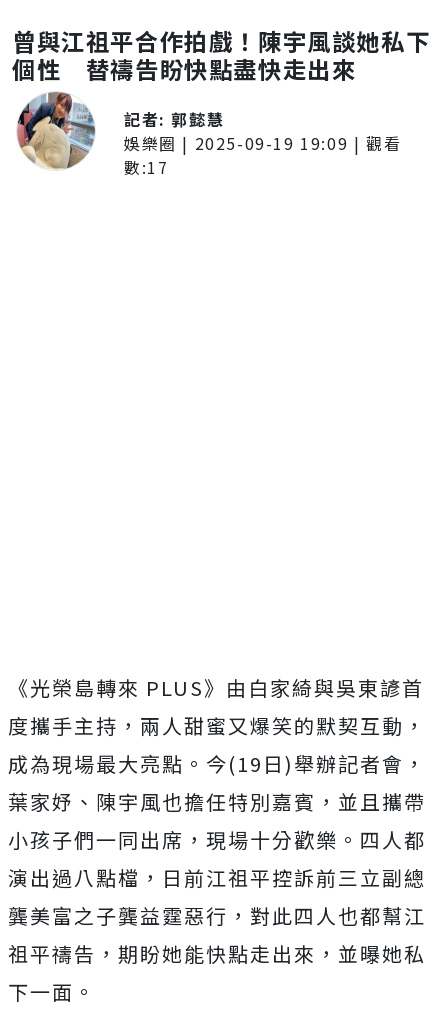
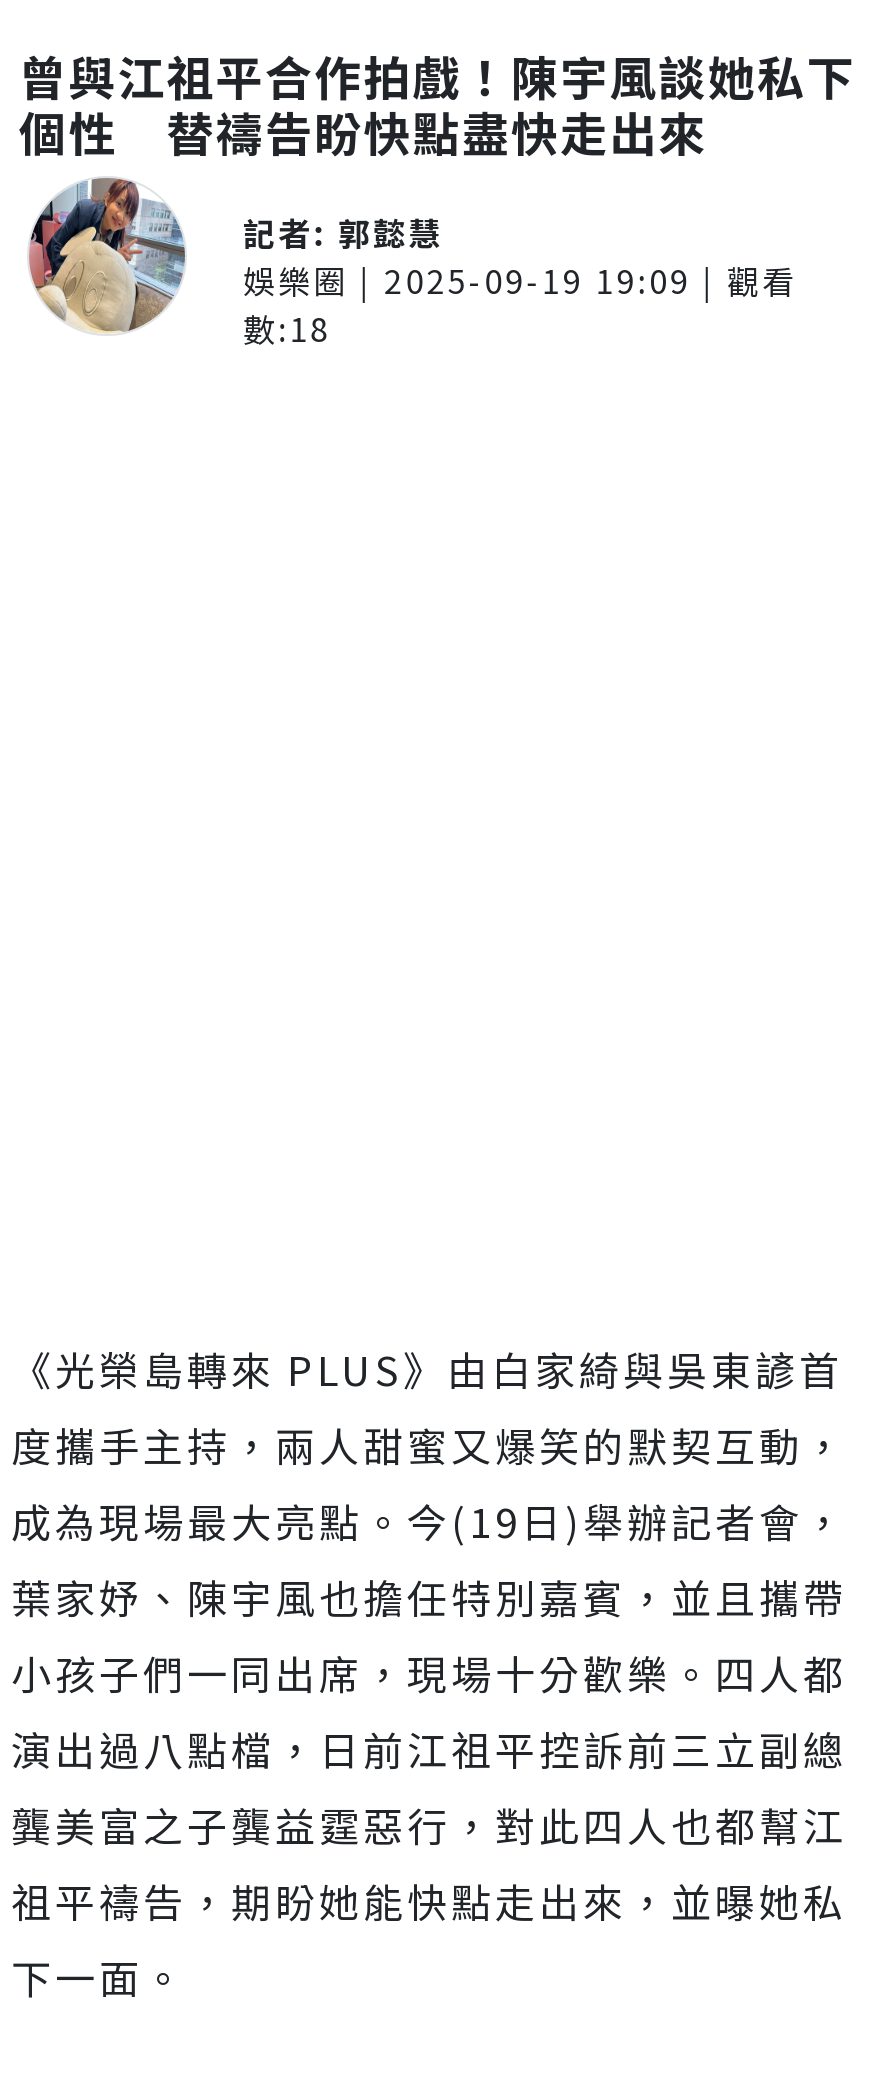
[124,155,168,179] 數:17 -> [243,304,332,352] 數:18

